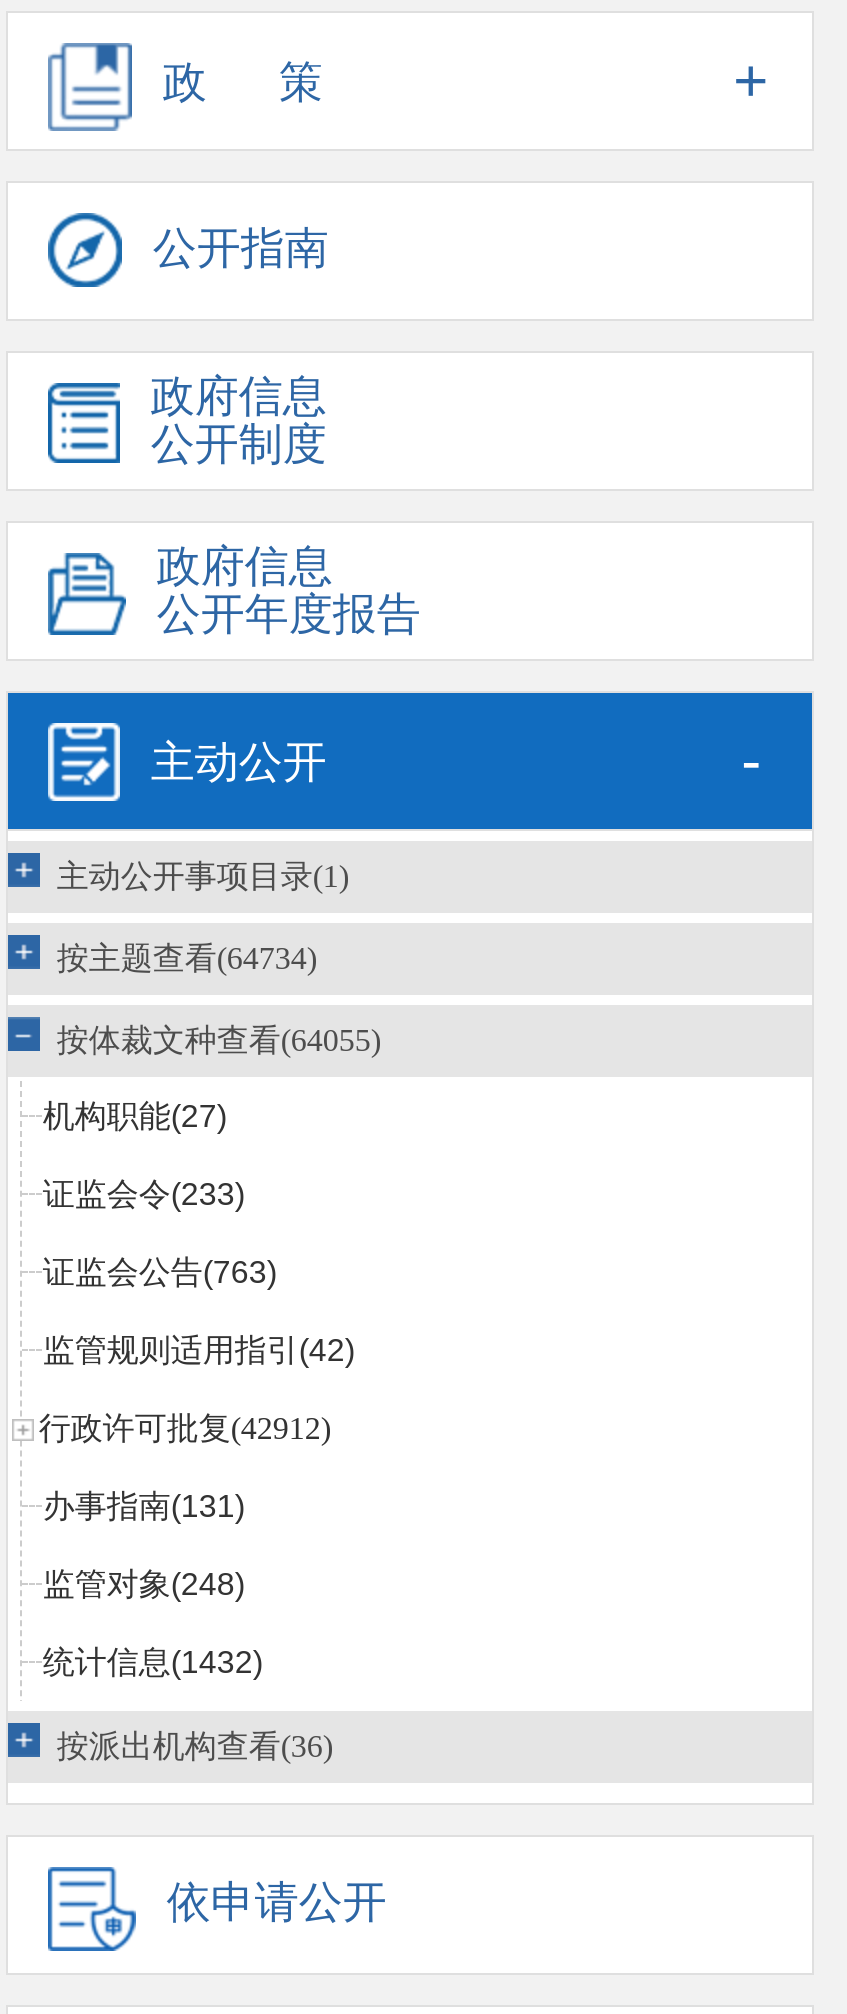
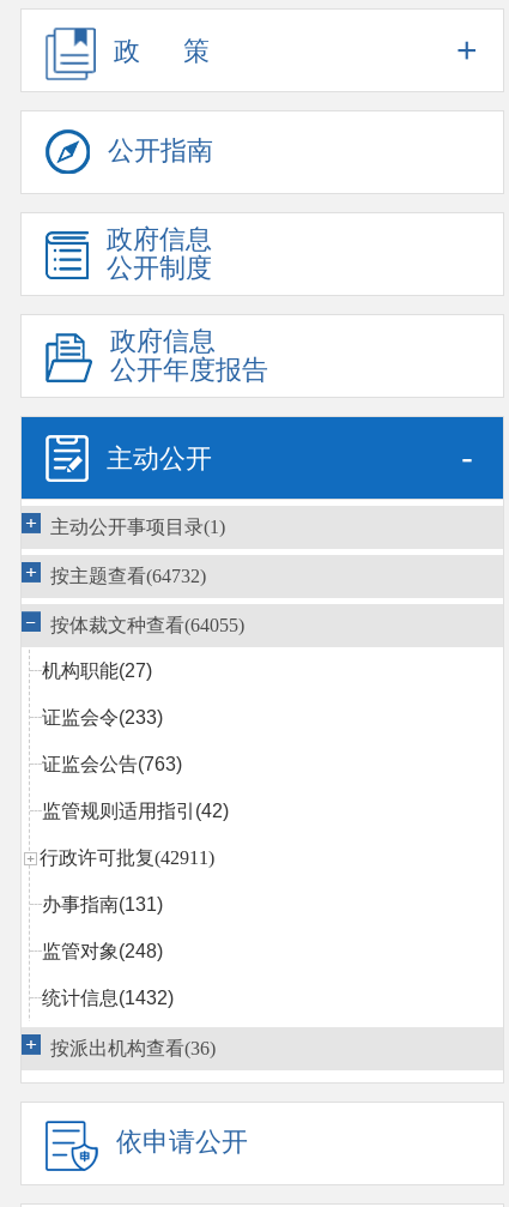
[57,941,317,975] 按主题查看(64734) -> [51,566,206,586] 按主题查看(64732)
[39,1411,331,1445] 行政许可批复(42912) -> [40,848,215,868] 行政许可批复(42911)

